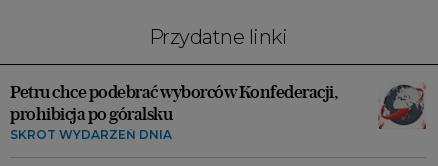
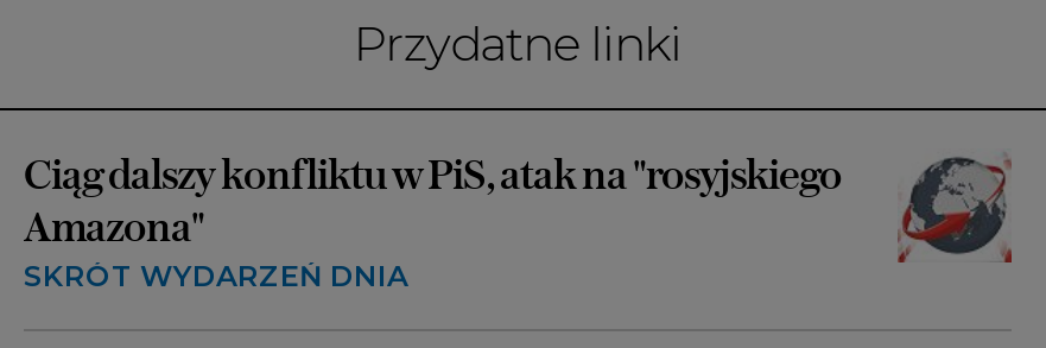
[10,81,337,124] Petru chce podebrać wyborców Konfederacji, | prohibicja po góralsku -> [24,150,842,252] Ciąg dalszy konfliktu w PiS, atak na "rosyjskiego | Amazona"

